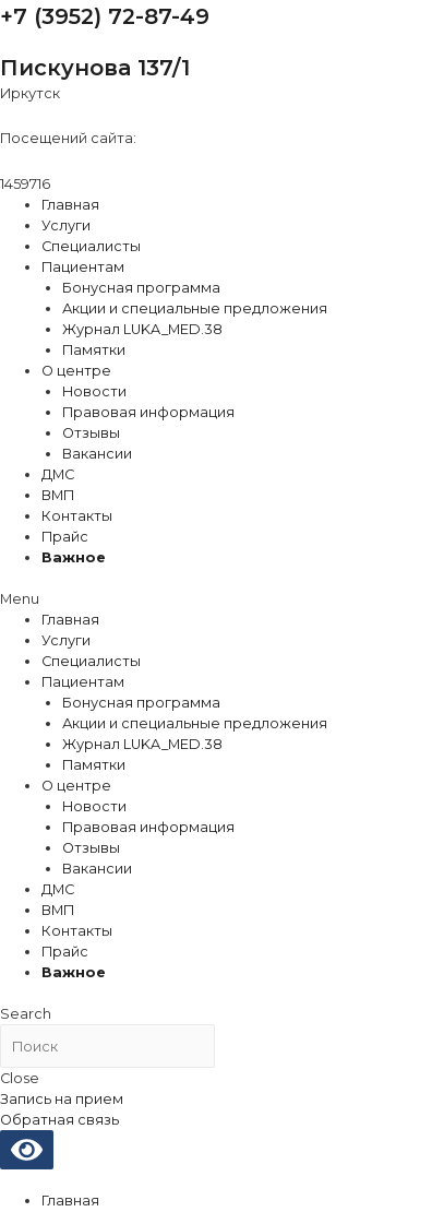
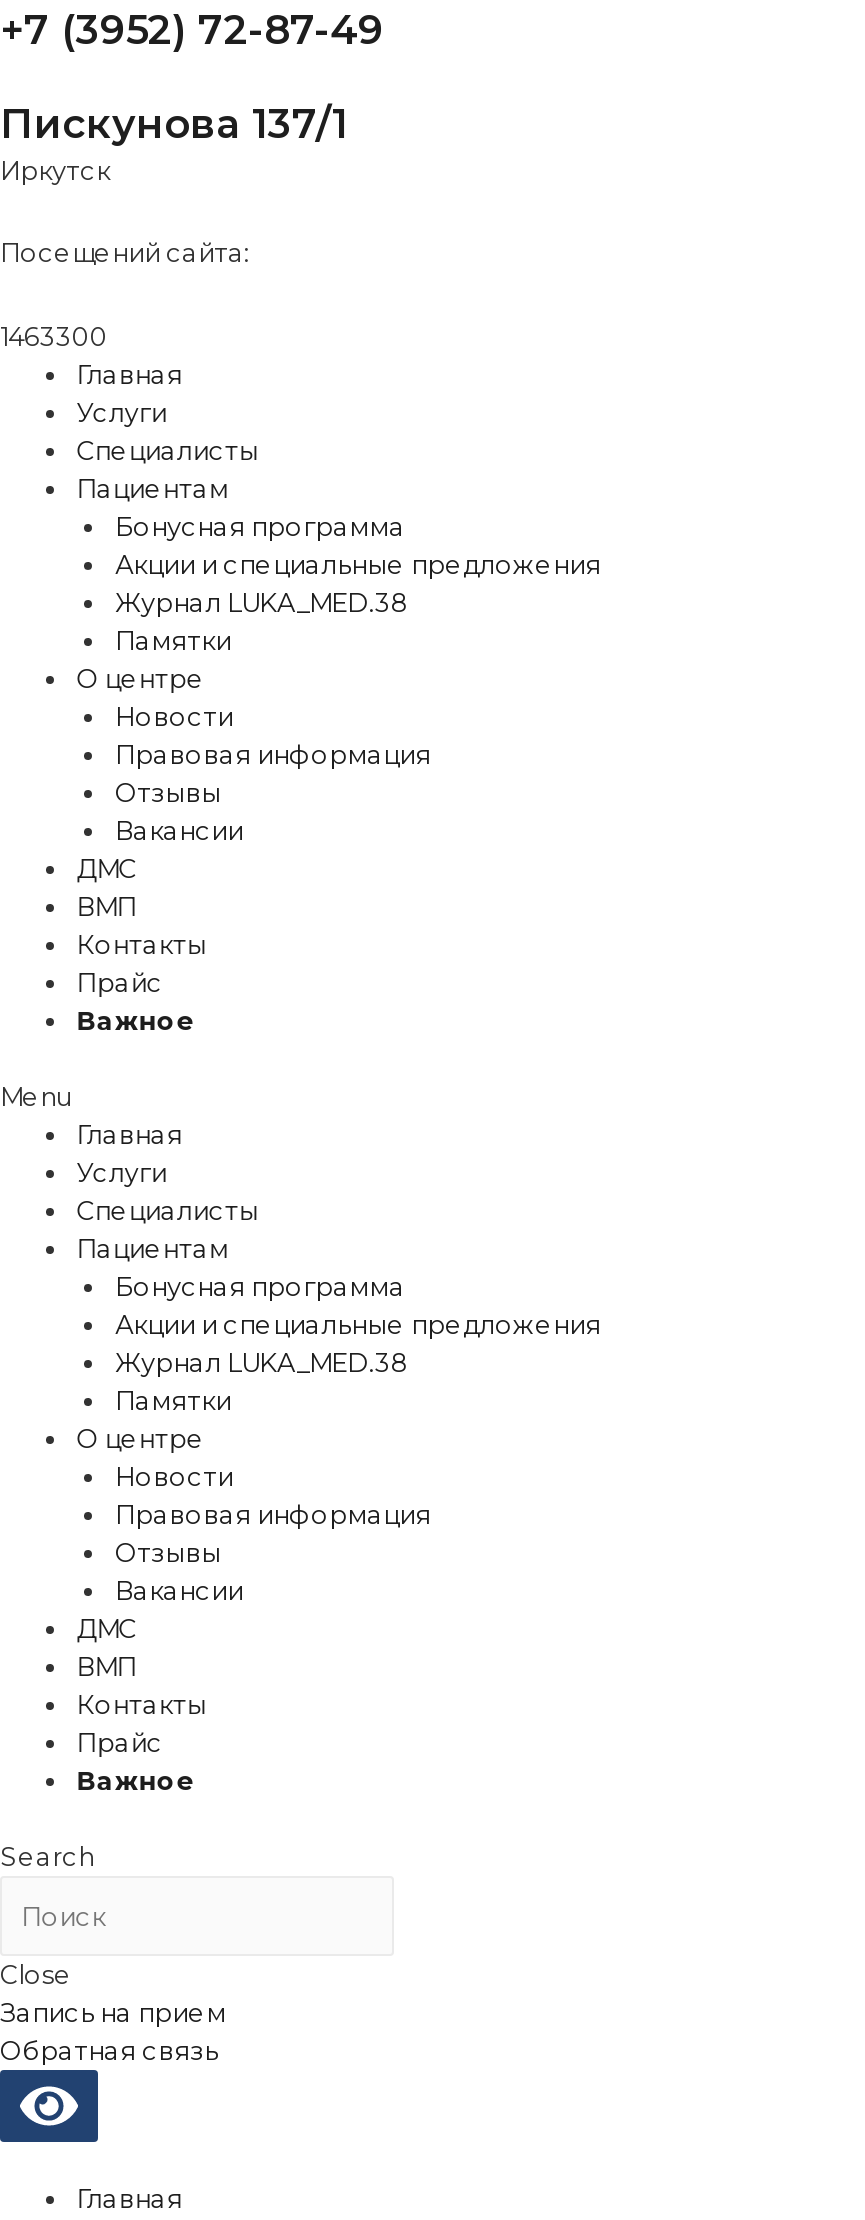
[0,175,50,192] 1459716 -> [0,321,108,351] 1463300

